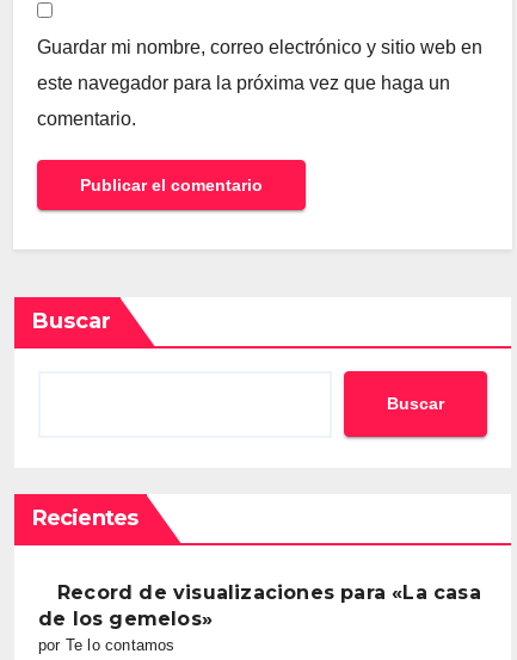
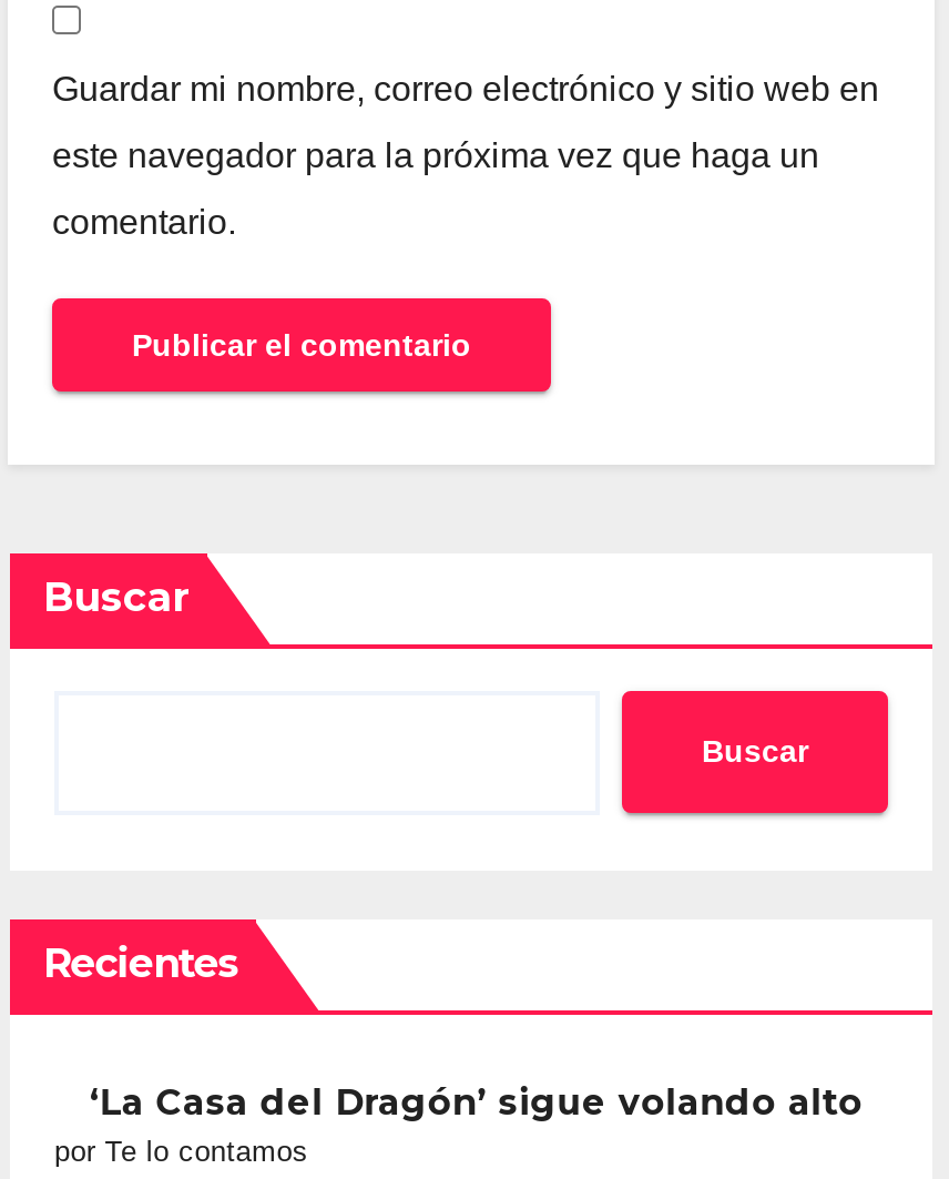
[38,581,481,630] Record de visualizaciones para «La casa | de los gemelos» -> [90,1081,863,1123] ‘La Casa del Dragón’ sigue volando alto

